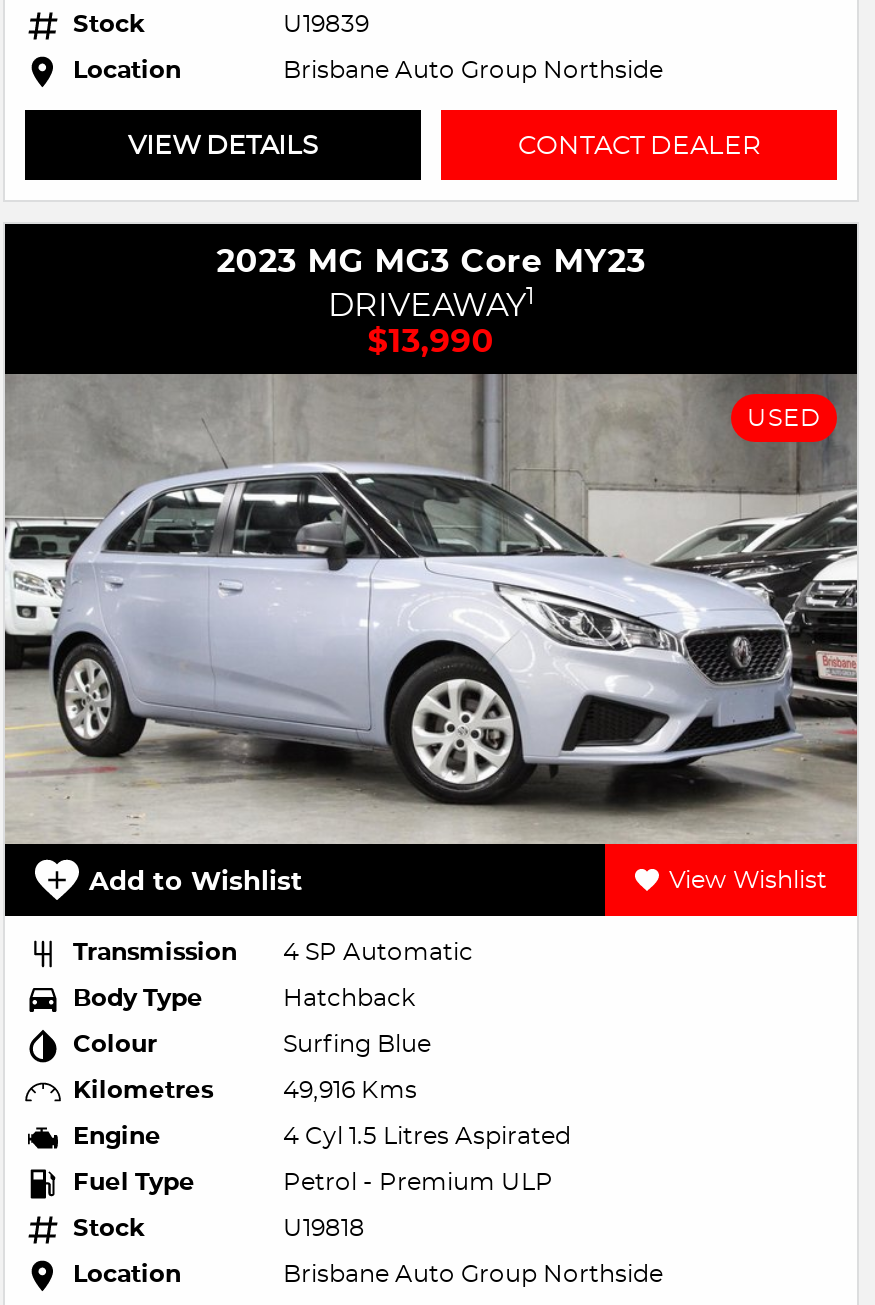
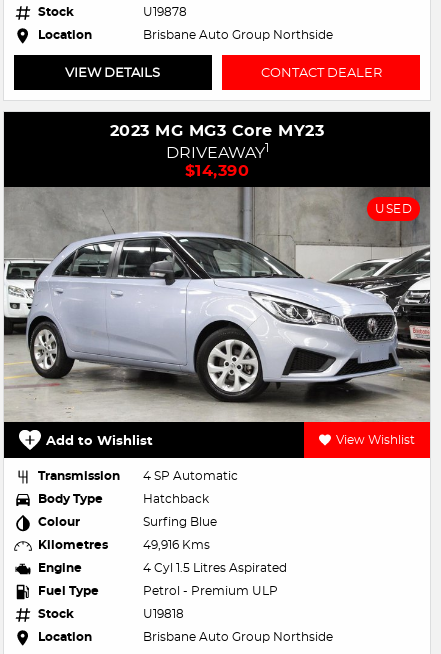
[283,8,369,38] U19839 -> [143,4,187,19] U19878
[367,322,495,360] $13,990 -> [185,161,249,180] $14,390

